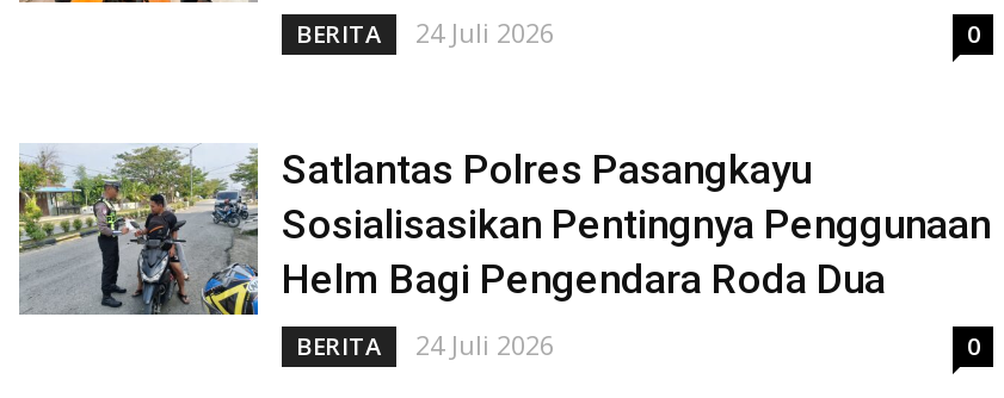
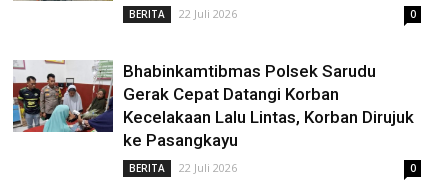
[296,14,554,50] BERITA 24 Juli 2026 -> [129,6,237,21] BERITA 22 Juli 2026
[17,143,991,317] [image] | Satlantas Polres Pasangkayu | Sosialisasikan Pentingnya Penggunaan | Helm Bagi Pengendara Roda Dua -> [13,59,414,150] [image] | Bhabinkamtibmas Polsek Sarudu | Gerak Cepat Datangi Korban | Kecelakaan Lalu Lintas, Korban Dirujuk | ke Pasangkayu
[296,327,554,362] BERITA 24 Juli 2026 -> [129,160,237,175] BERITA 22 Juli 2026

